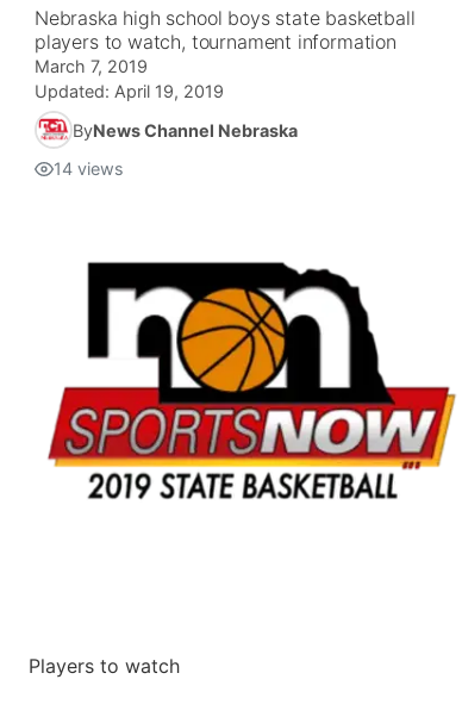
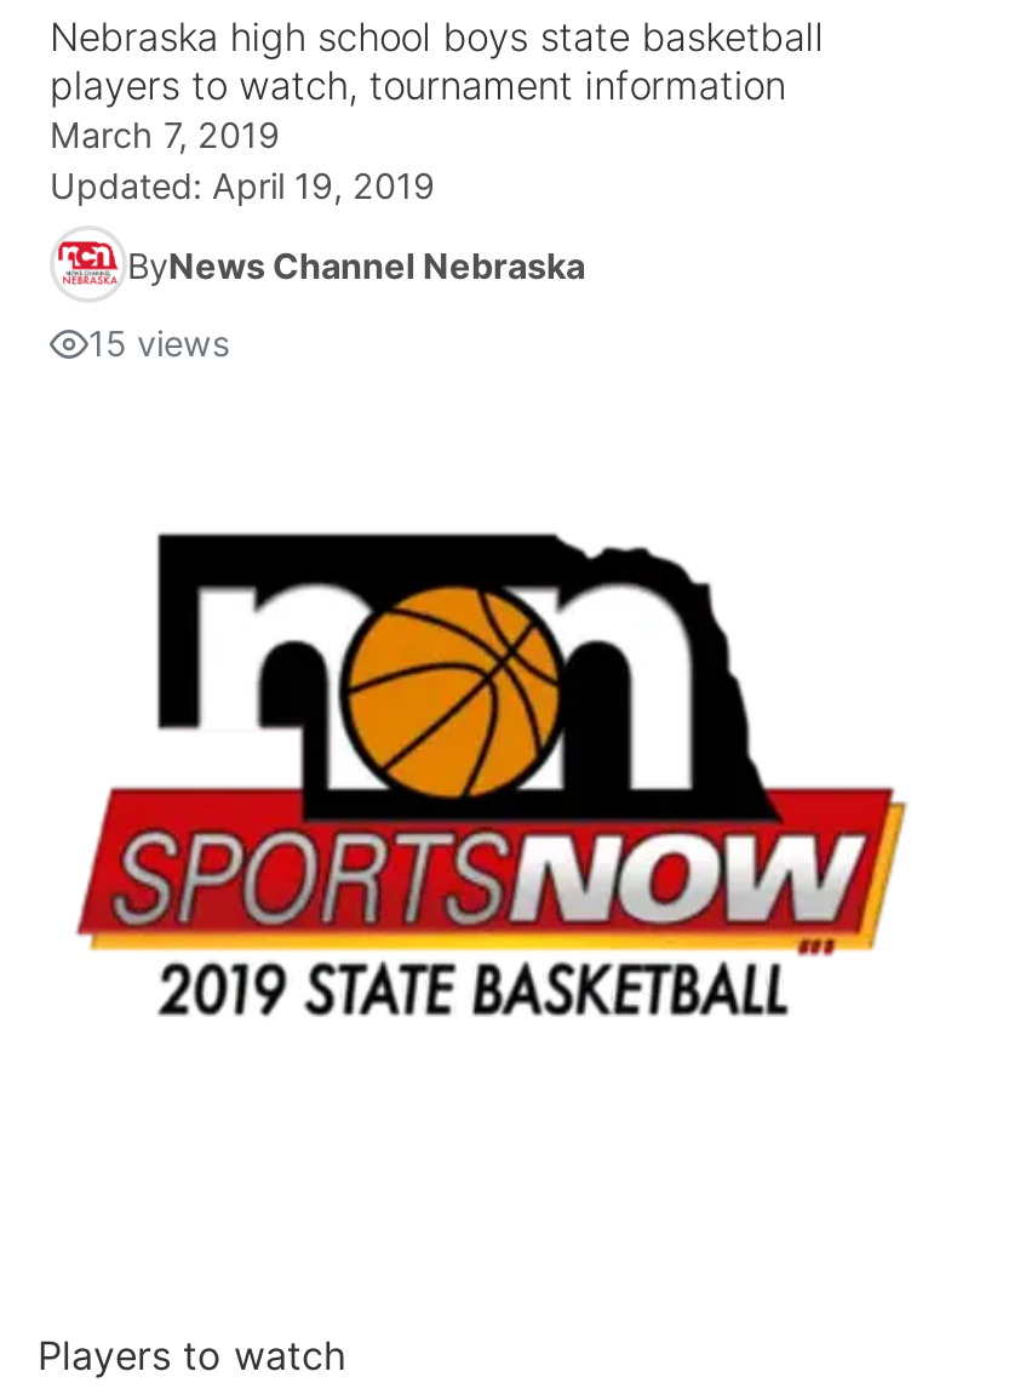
[54,158,124,179] 14 views -> [88,322,231,364] 15 views

